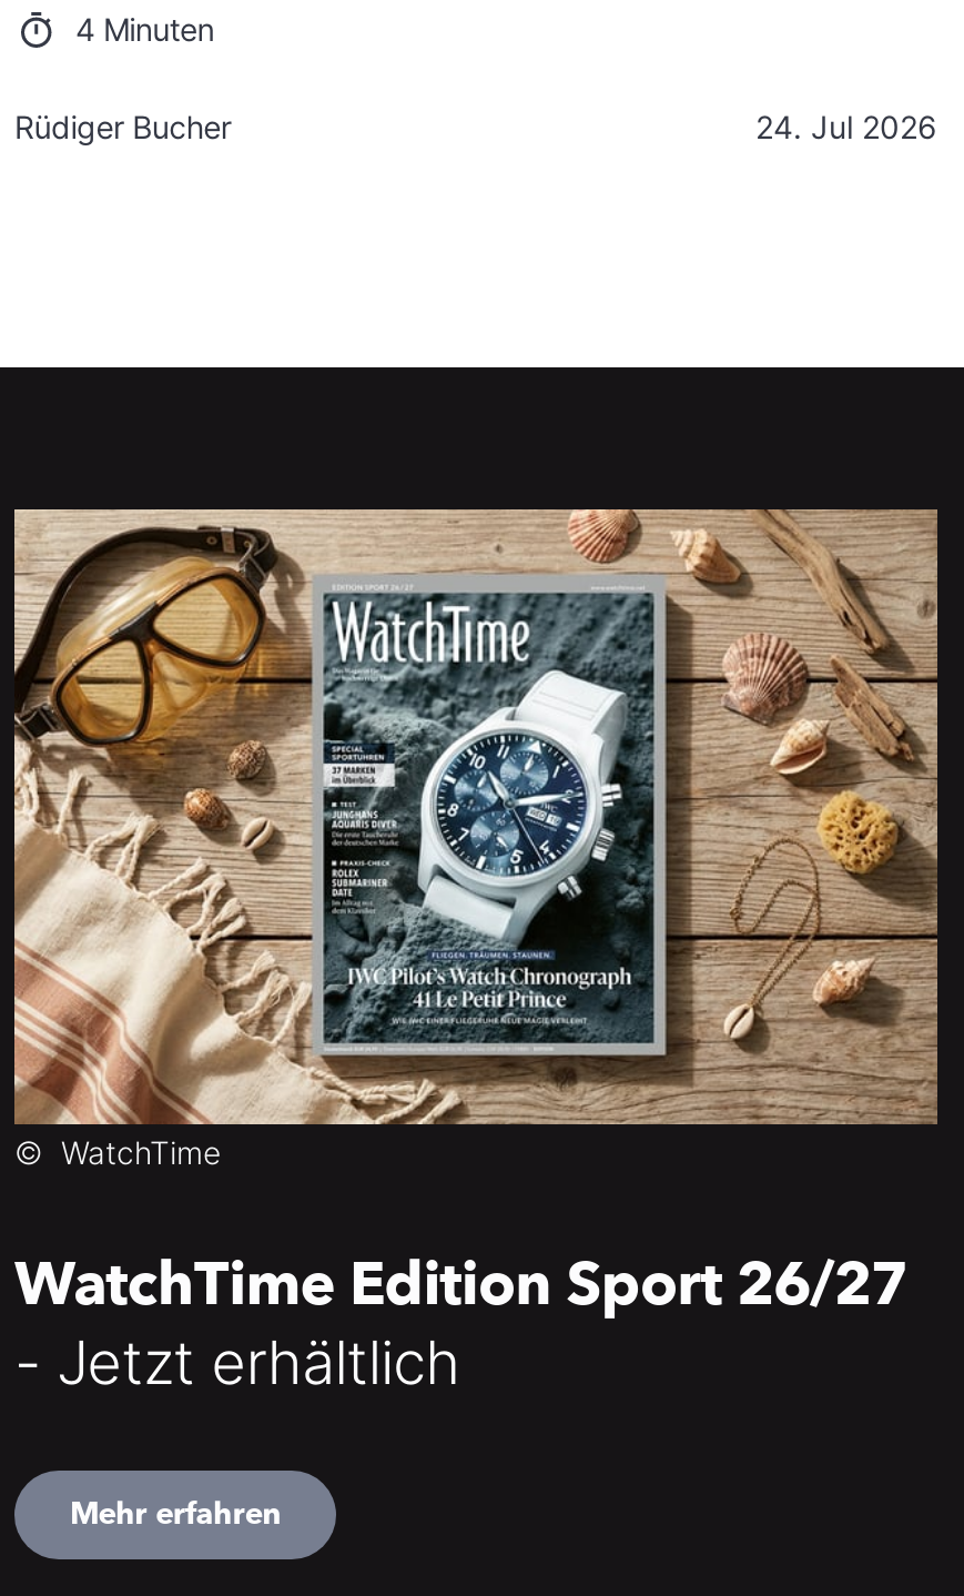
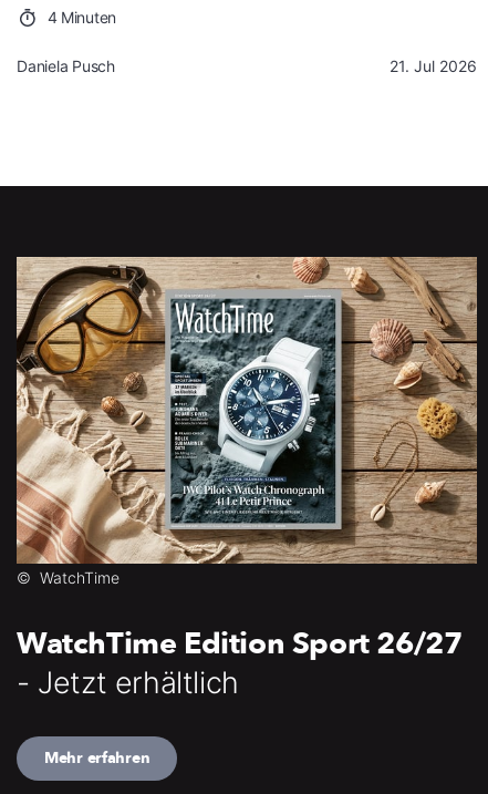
[14,108,937,146] Rüdiger Bucher | 24. Jul 2026 -> [17,57,477,76] Daniela Pusch | 21. Jul 2026

